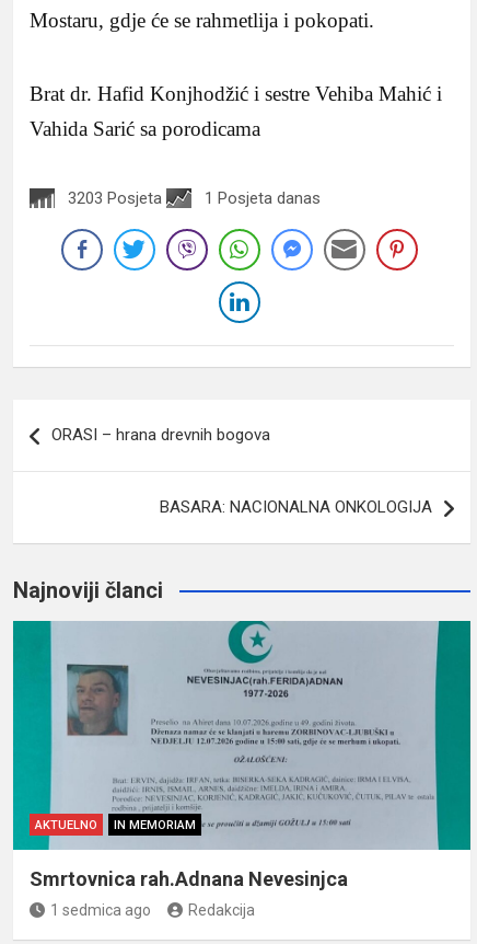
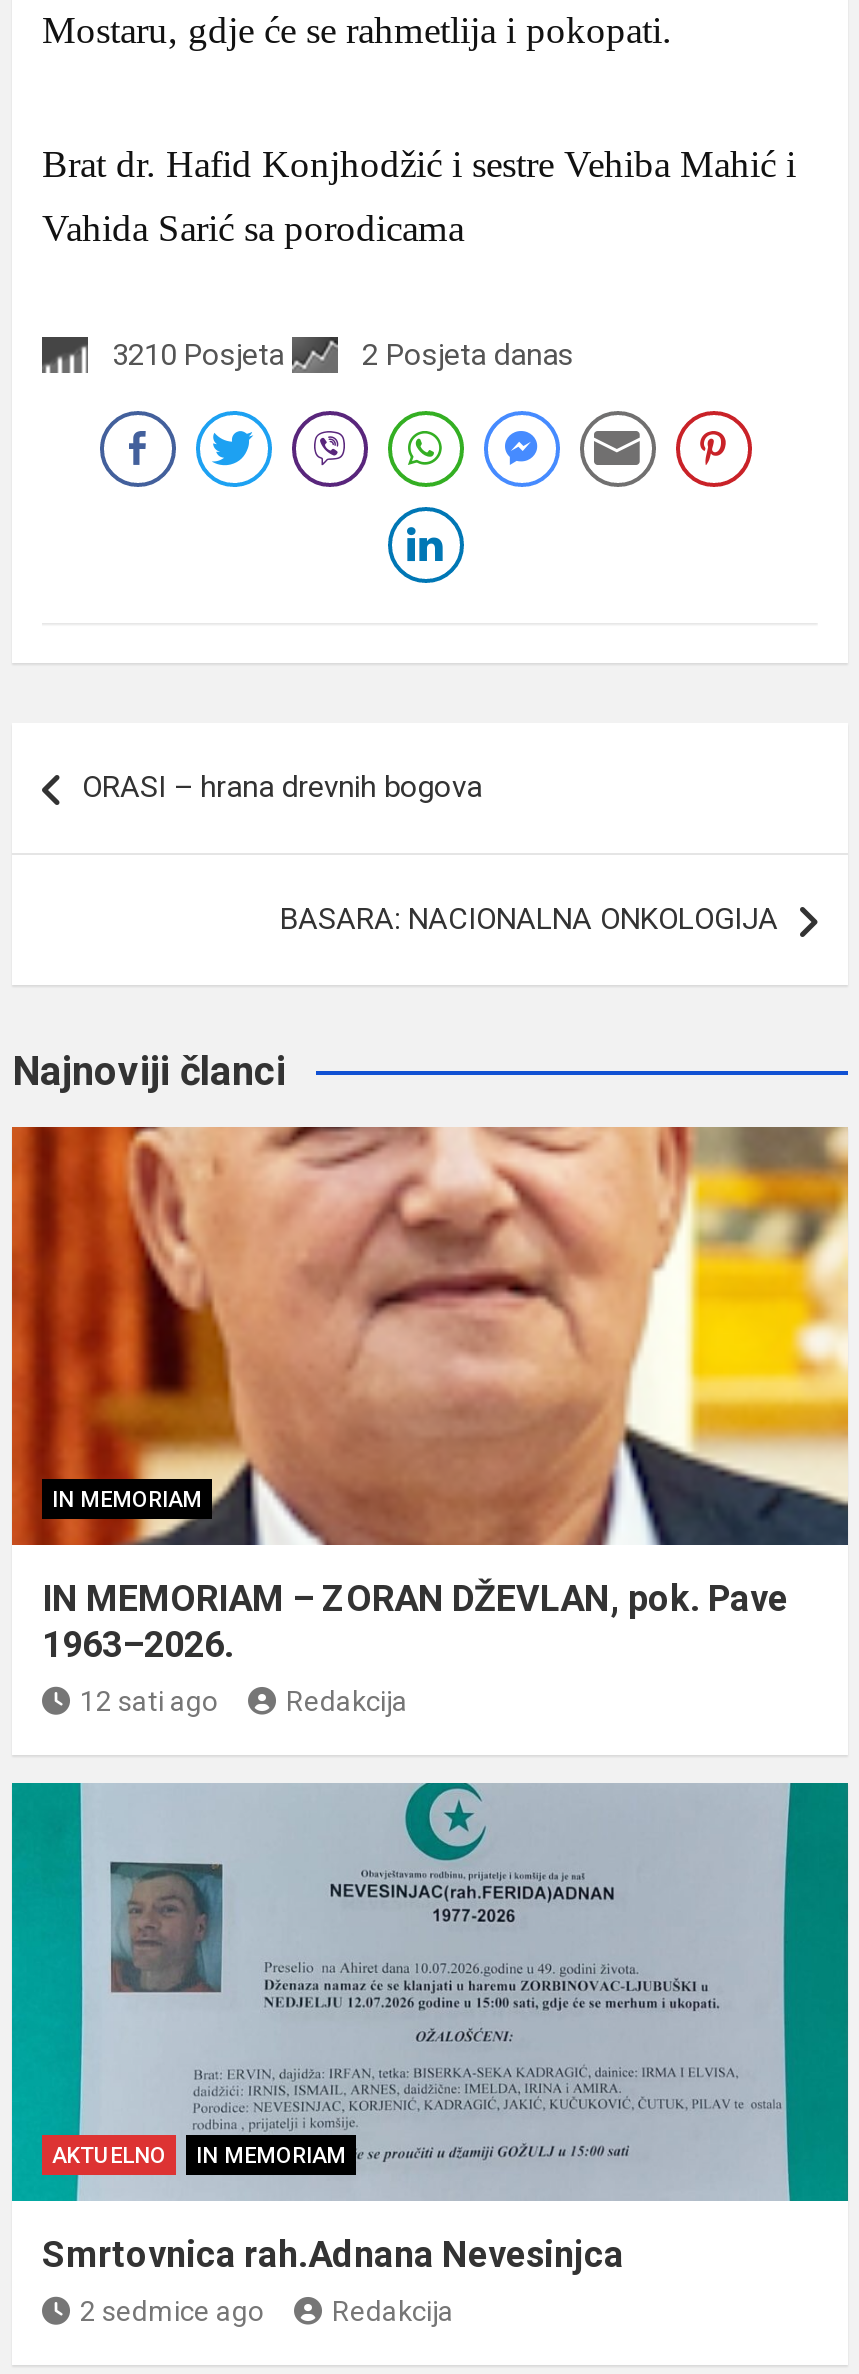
[68,188,162,208] 3203 Posjeta -> [112,336,284,372] 3210 Posjeta
[205,188,321,208] 1 Posjeta danas -> [362,336,574,372] 2 Posjeta danas
none -> [10,1125,850,1716] [image] | IN MEMORIAM | IN MEMORIAM – ZORAN DŽEVLAN, pok. Pave | 1963–2026. | 12 sati ago | Redakcija
[50,901,151,918] 1 sedmica ago -> [80,2294,264,2326] 2 sedmice ago

